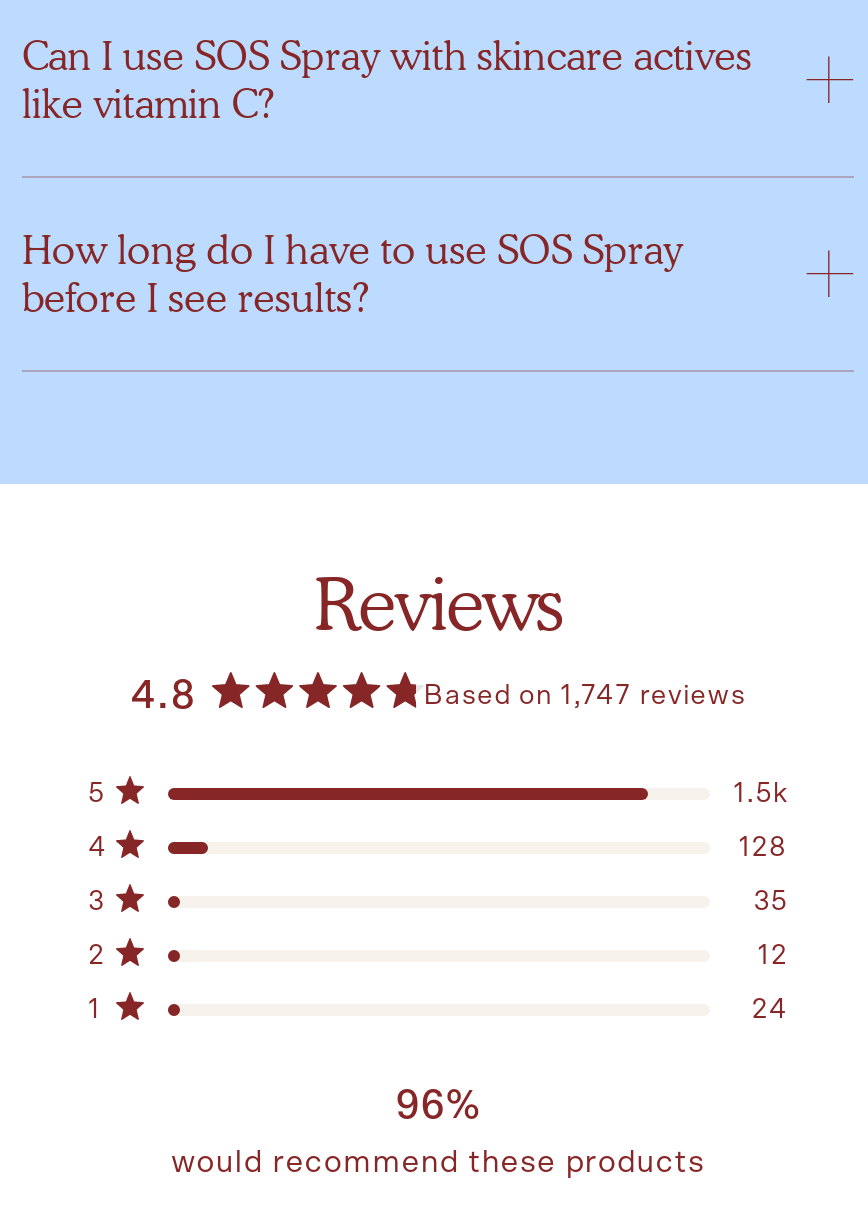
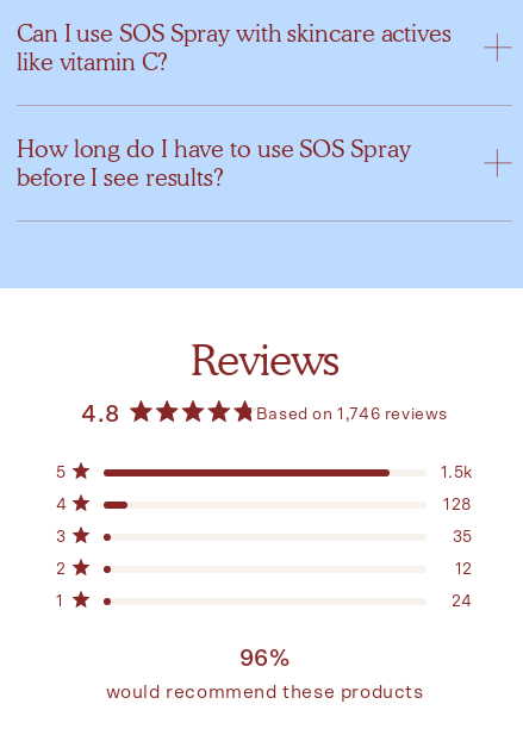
[423,683,746,711] Based on 1,747 reviews -> [256,407,448,423] Based on 1,746 reviews

